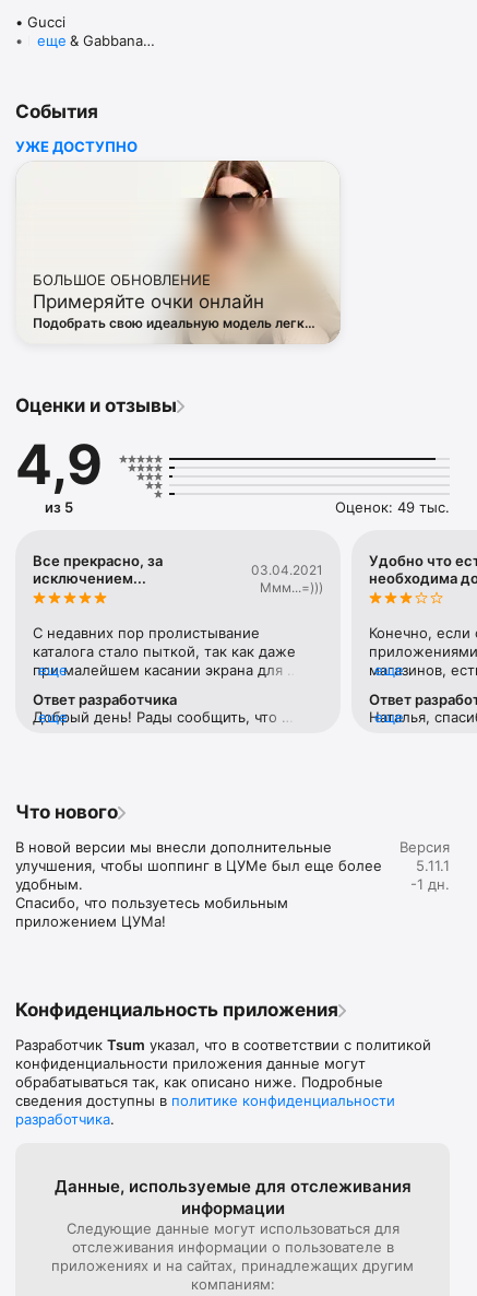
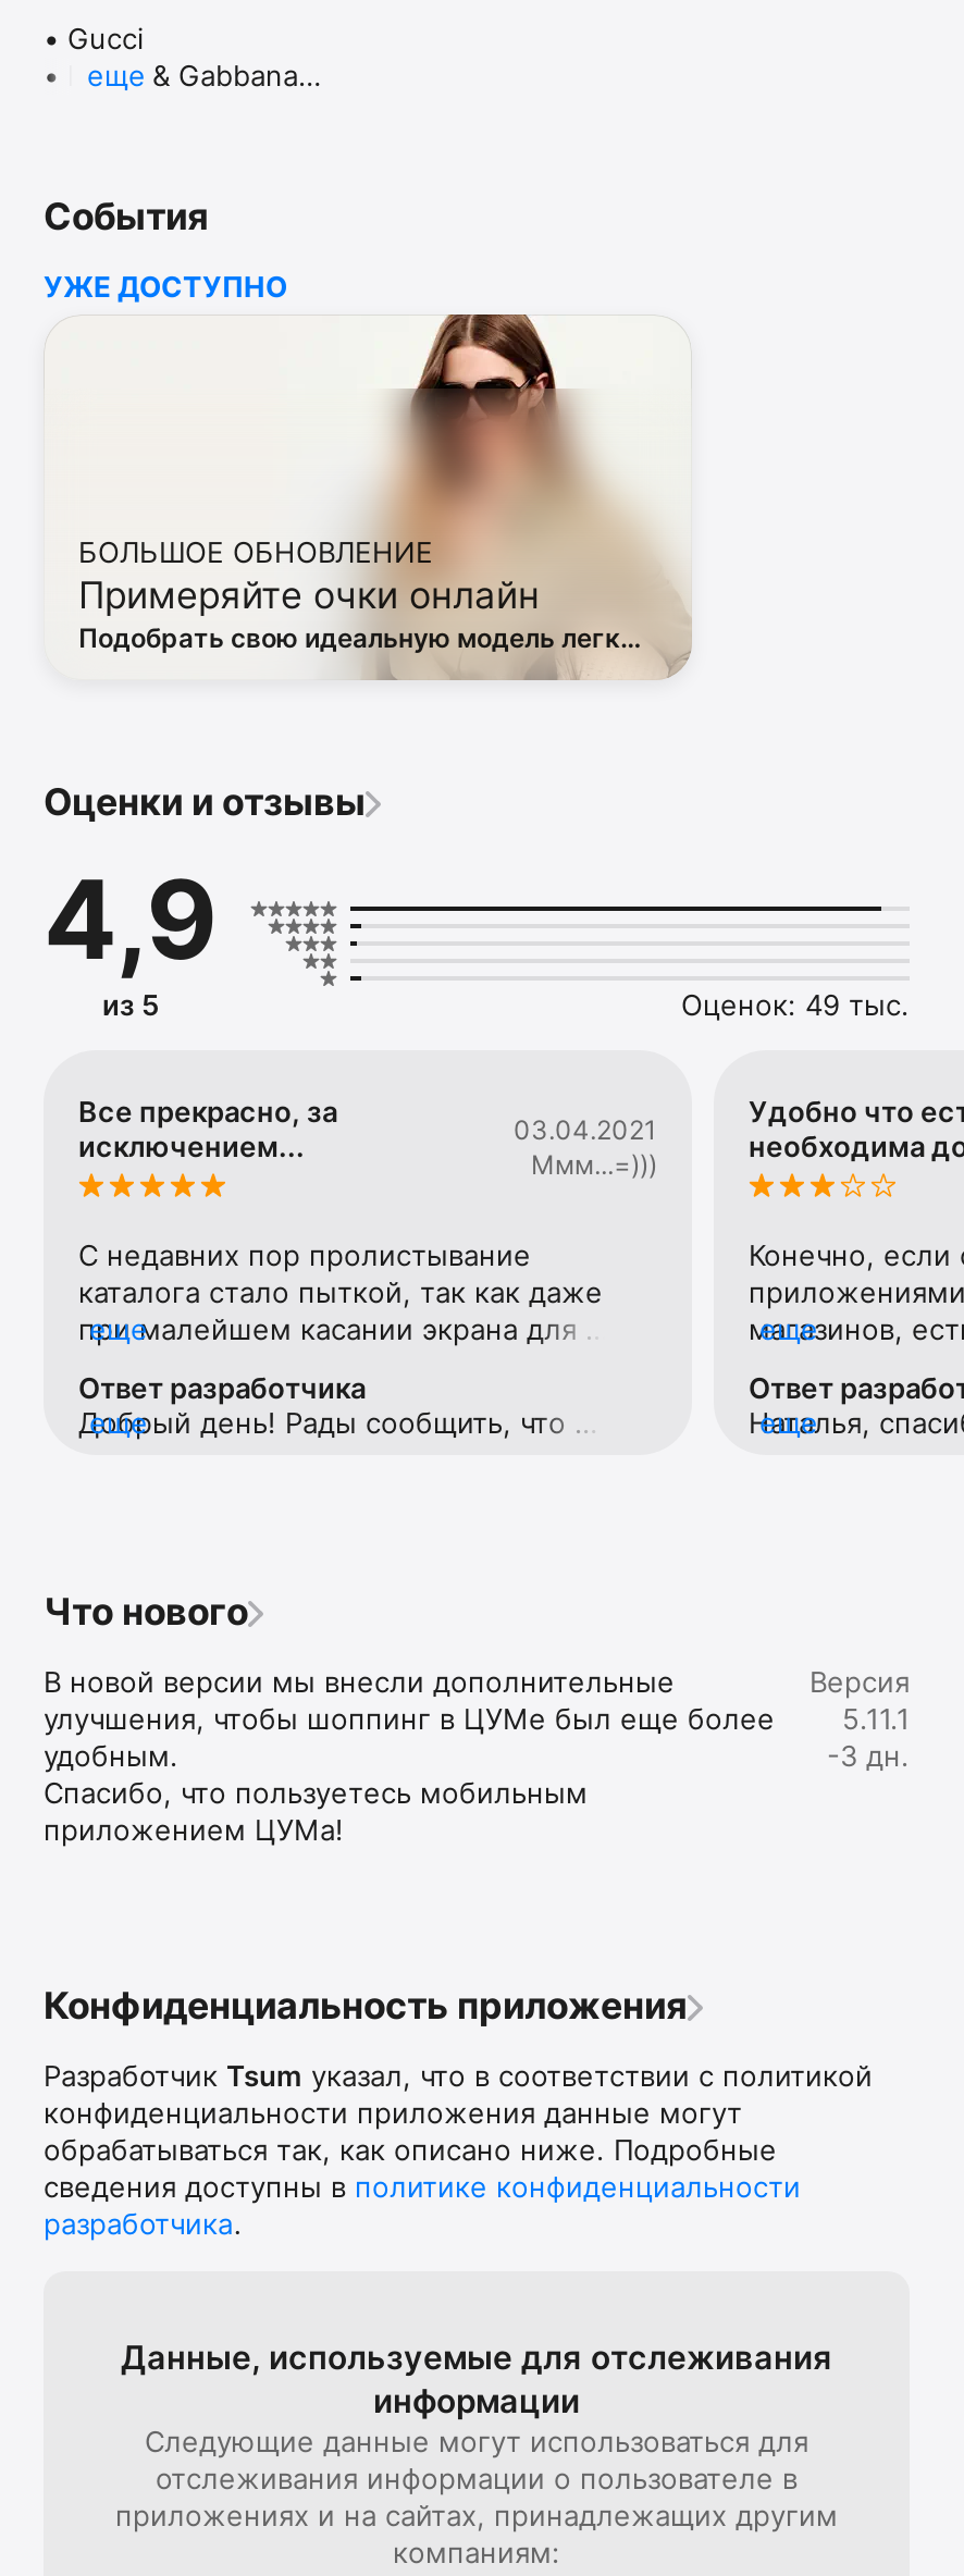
[410,875,450,893] -1 дн. -> [827,1738,910,1773] -3 дн.

